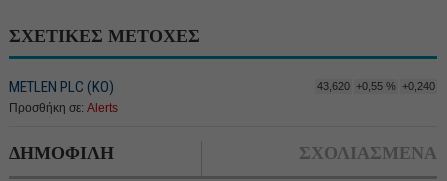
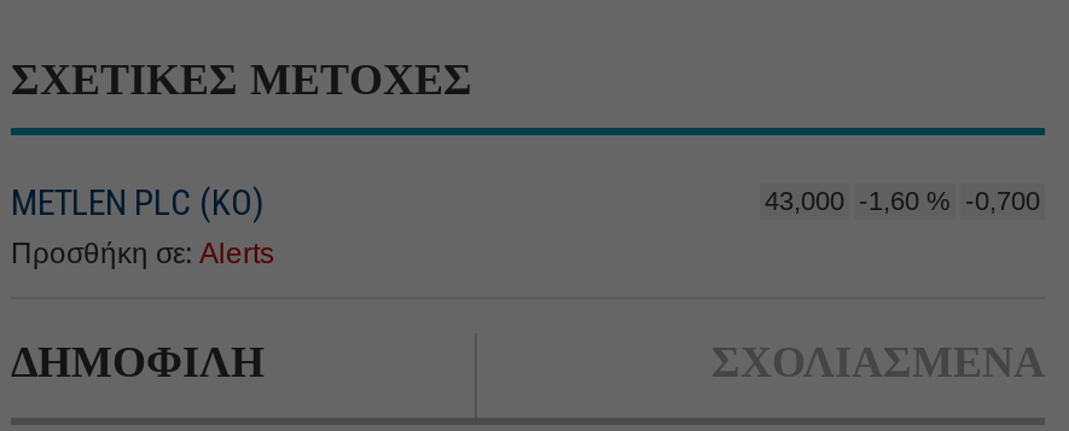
[317,80,435,92] 43,620 +0,55 % +0,240 -> [765,186,1040,215] 43,000 -1,60 % -0,700

